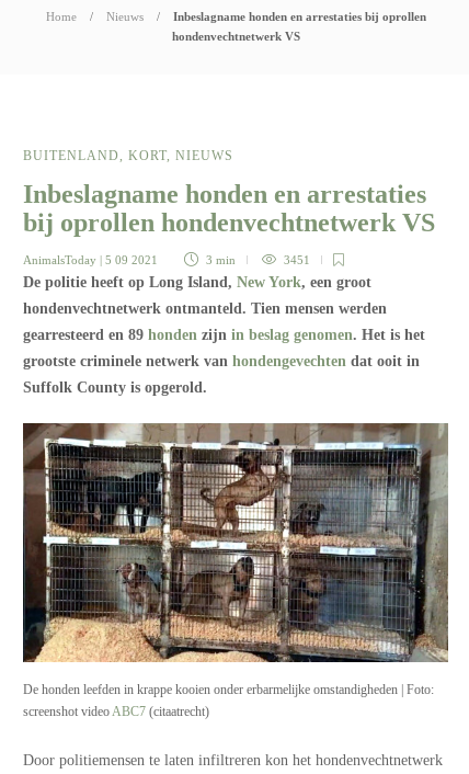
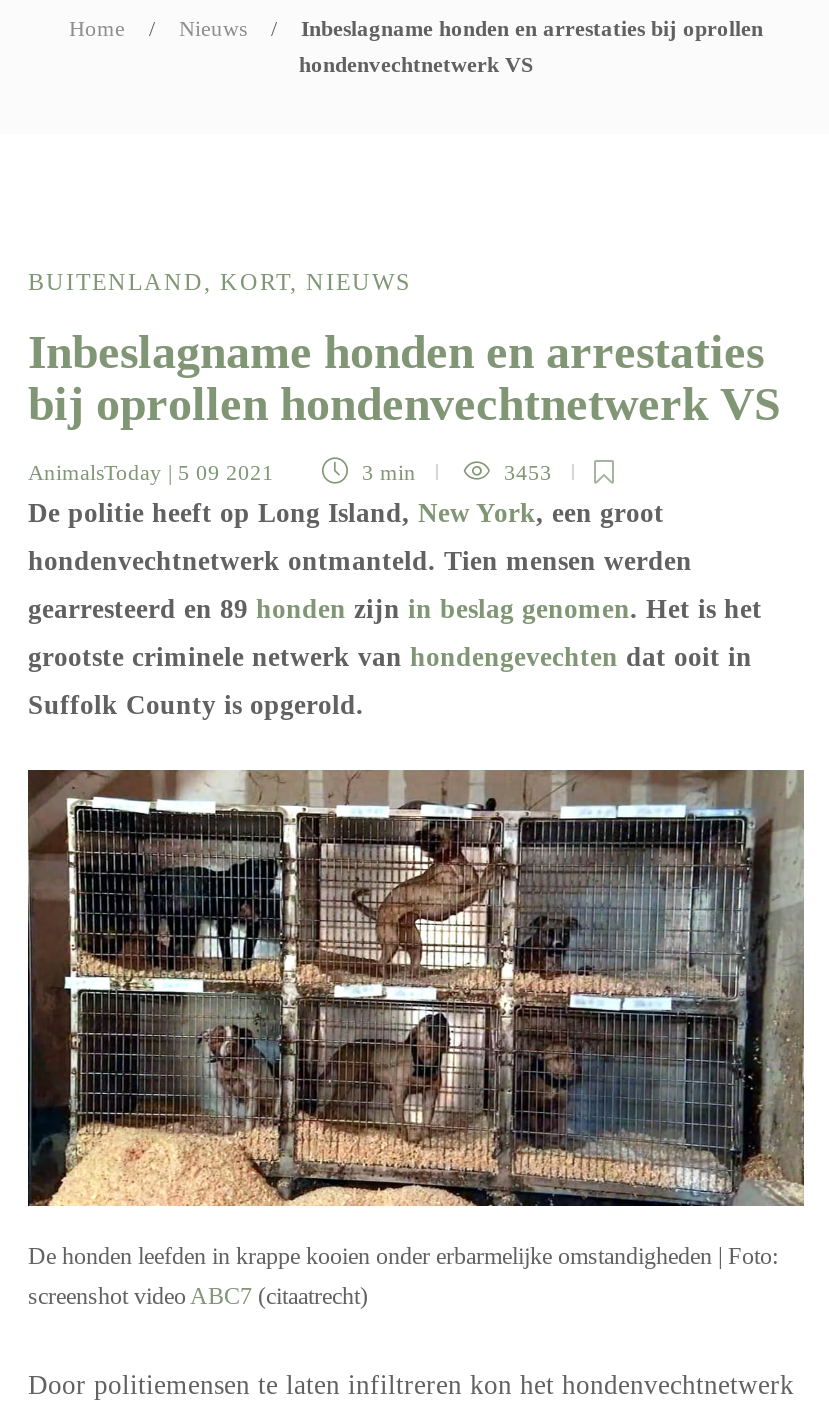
[281,253,310,266] 3451 -> [498,460,552,484] 3453

